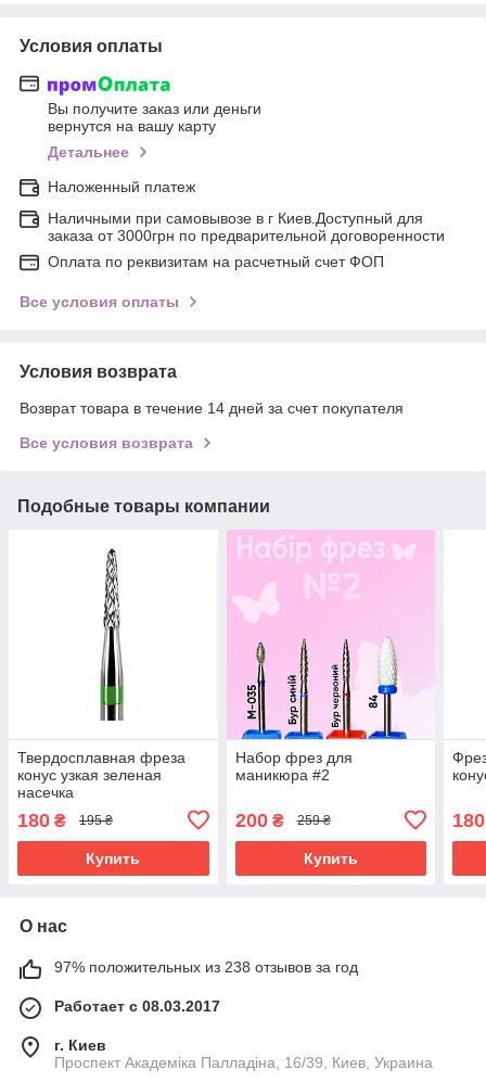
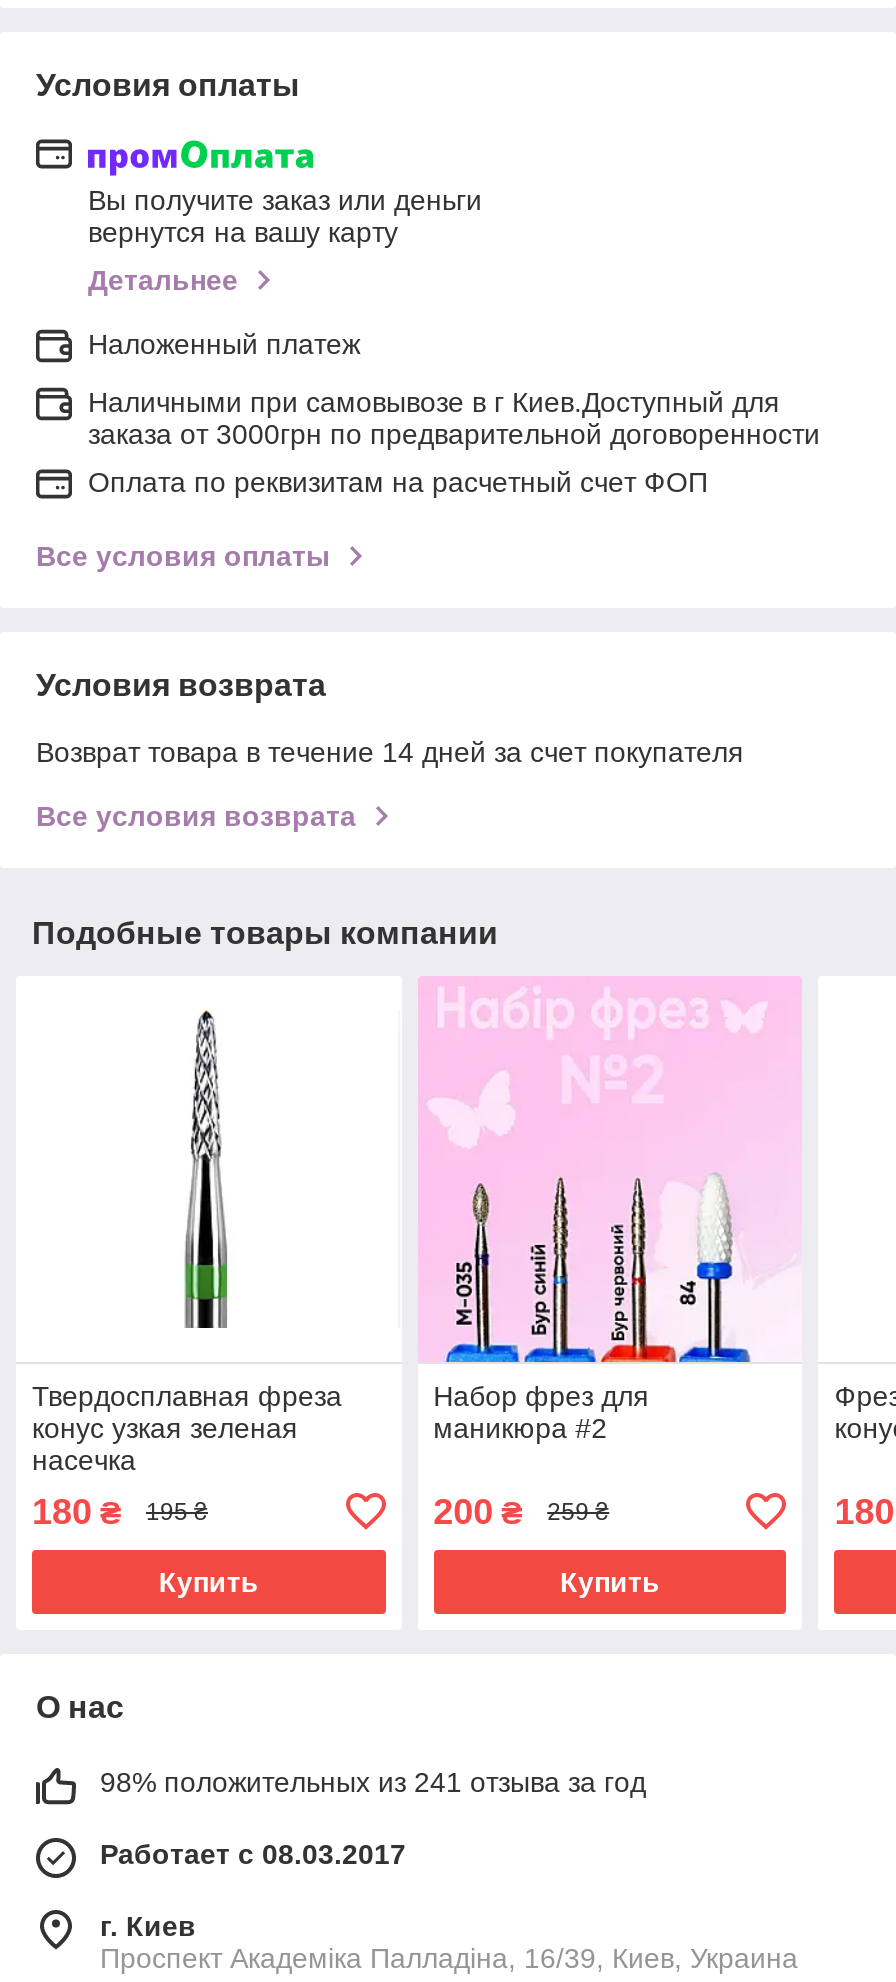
[54,958,358,975] 97% положительных из 238 отзывов за год -> [100,1766,646,1798] 98% положительных из 241 отзыва за год

